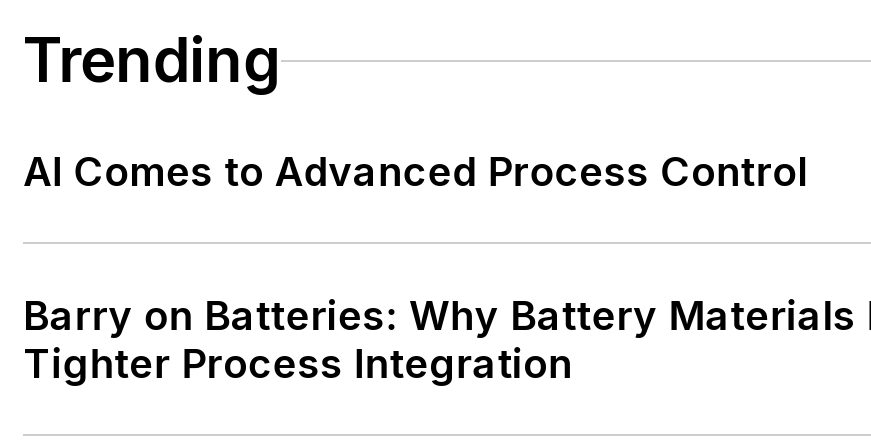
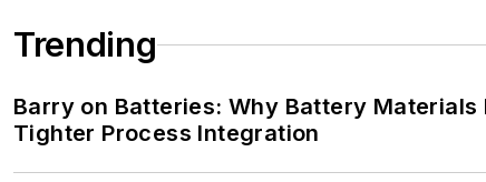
[23,148,808,196] AI Comes to Advanced Process Control -> none

